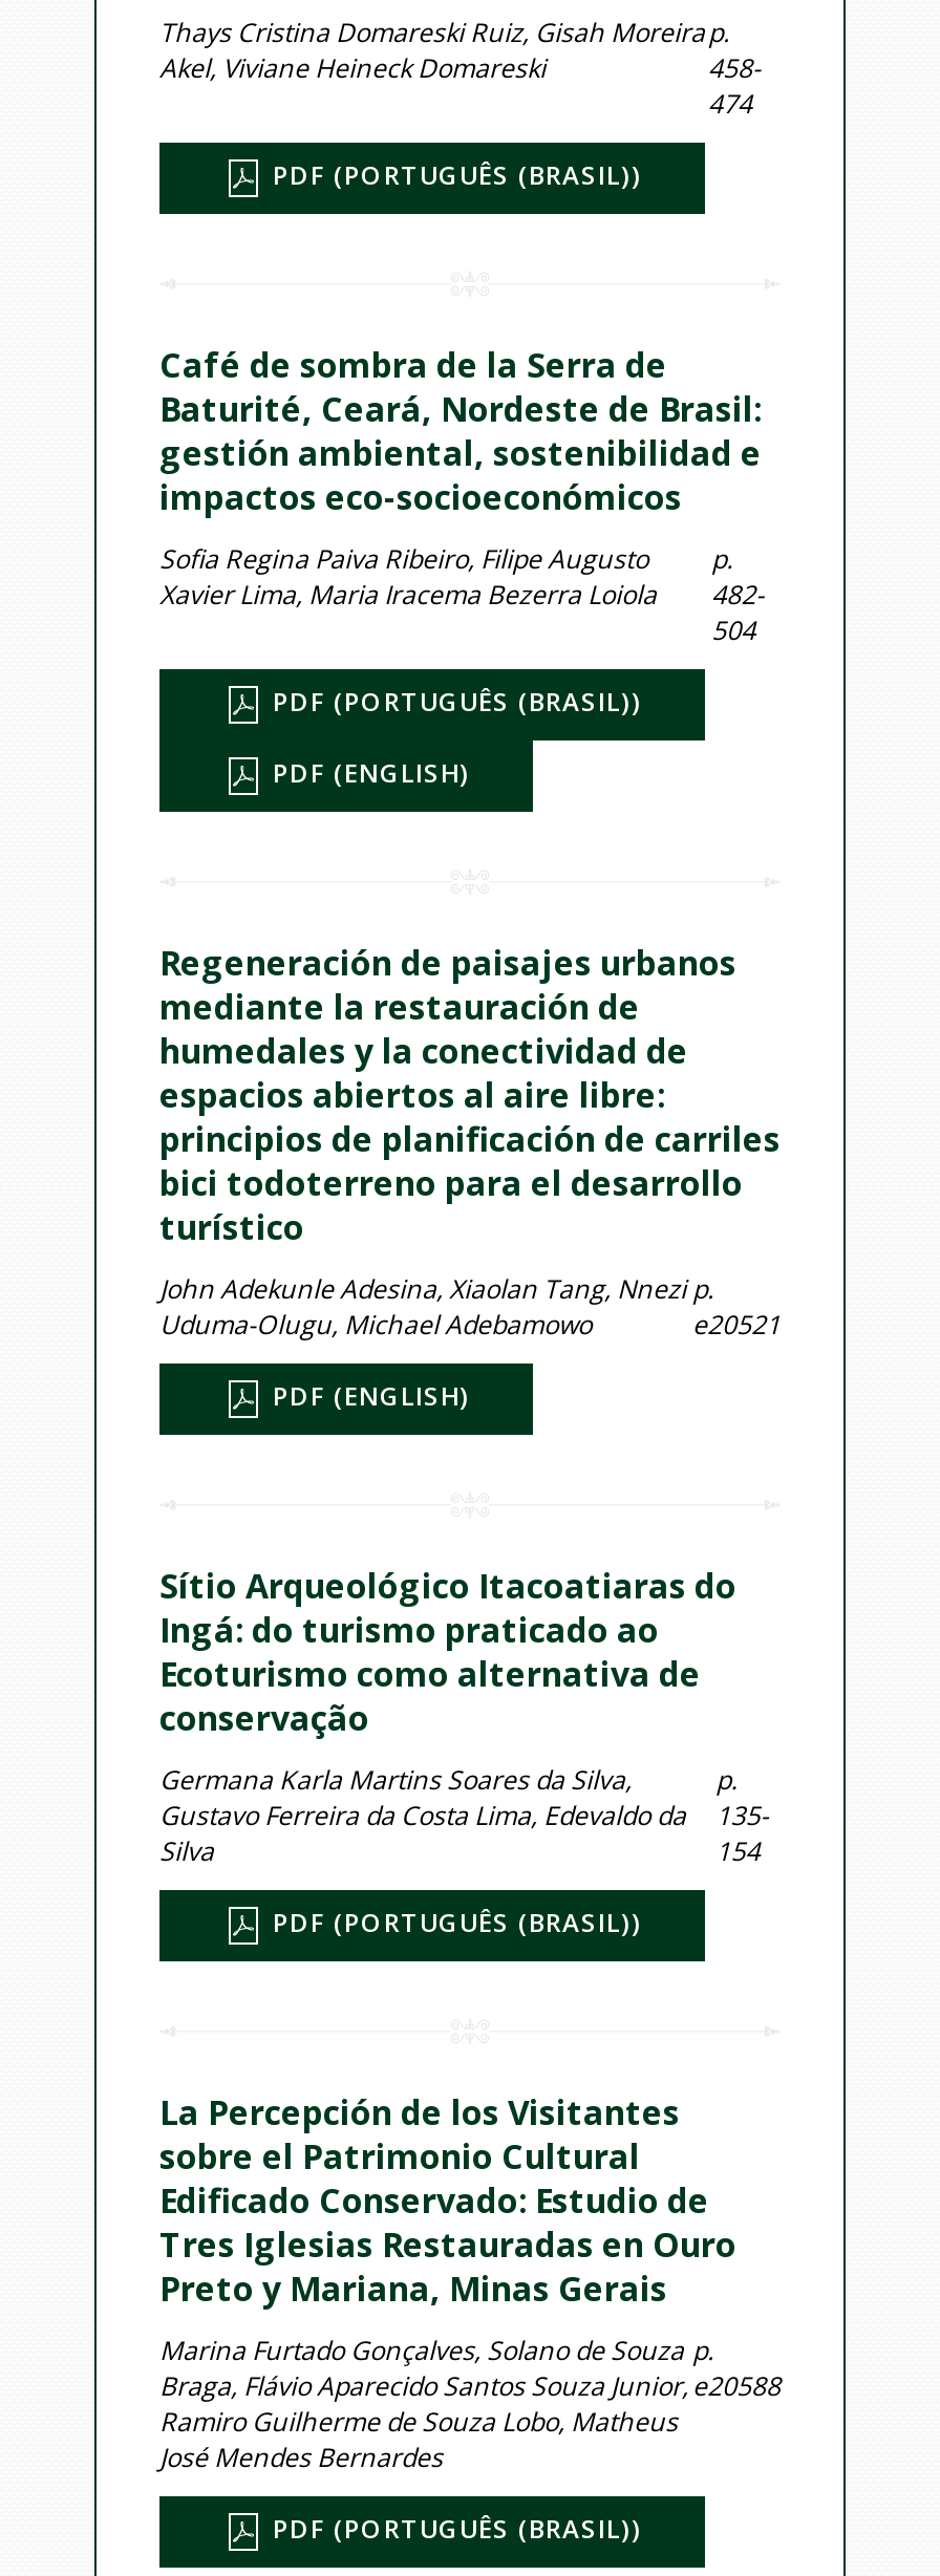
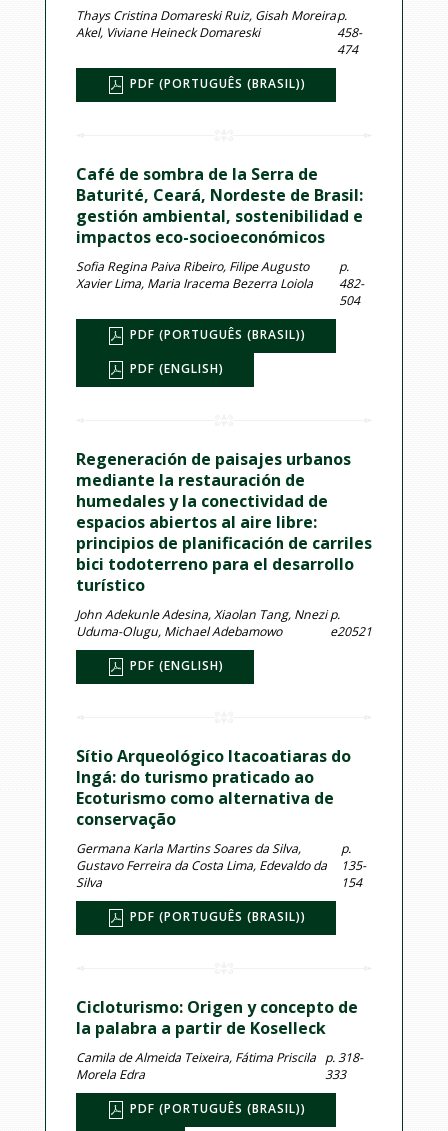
[159,2090,736,2312] La Percepción de los Visitantes | sobre el Patrimonio Cultural | Edificado Conservado: Estudio de | Tres Iglesias Restauradas en Ouro | Preto y Mariana, Minas Gerais -> [76,996,358,1039] Cicloturismo: Origen y concepto de | la palabra a partir de Koselleck
[159,2333,688,2476] Marina Furtado Gonçalves, Solano de Souza | Braga, Flávio Aparecido Santos Souza Junior, | Ramiro Guilherme de Souza Lobo, Matheus | José Mendes Bernardes -> [76,1049,316,1083] Camila de Almeida Teixeira, Fátima Priscila | Morela Edra
[692,2333,781,2404] p. | e20588 -> [325,1049,363,1083] p. 318- | 333

